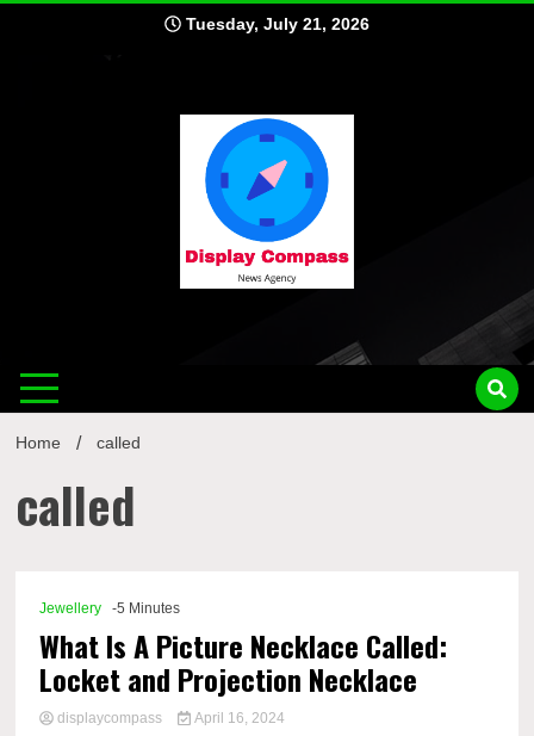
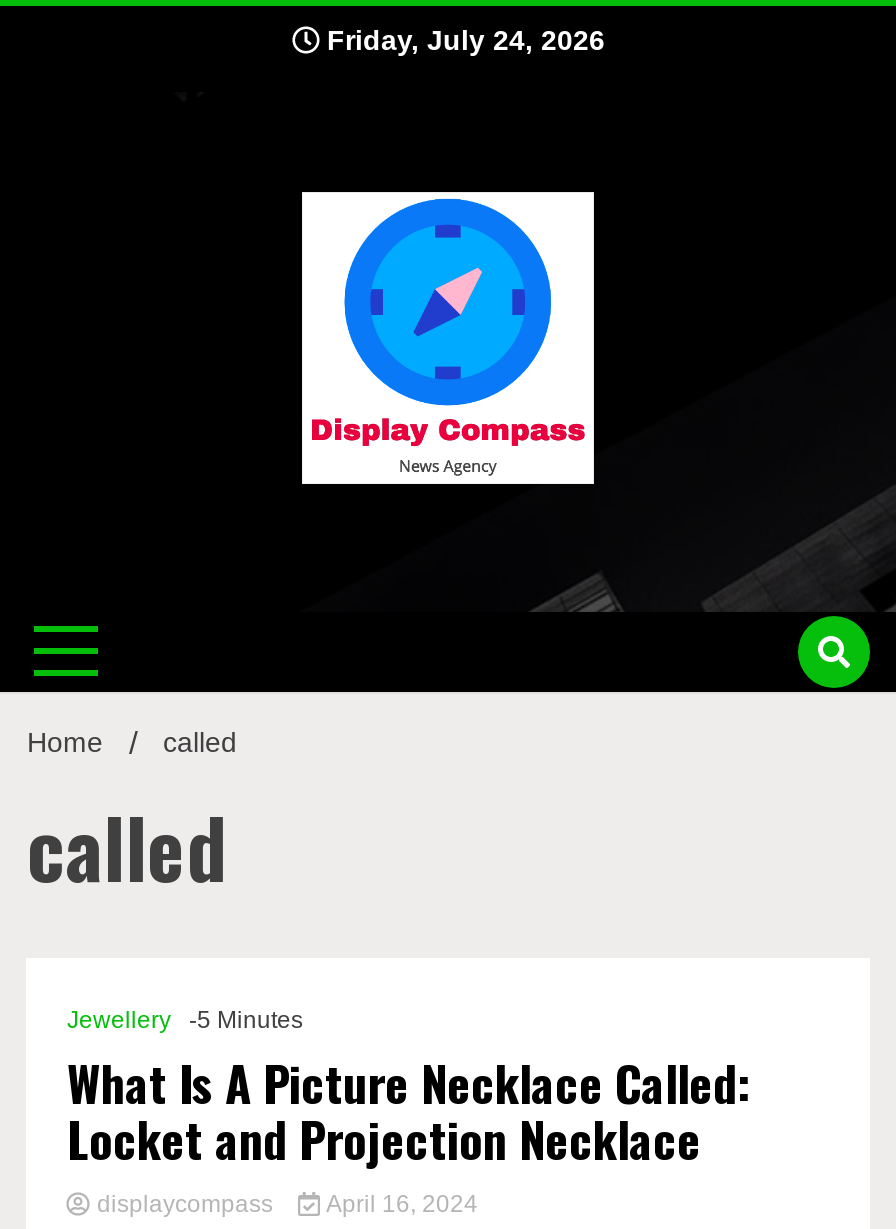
[181,14,370,33] Tuesday, July 21, 2026 -> [319,24,605,56] Friday, July 24, 2026

